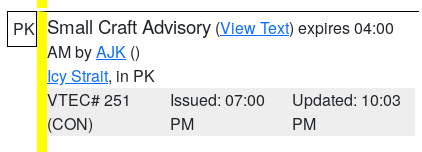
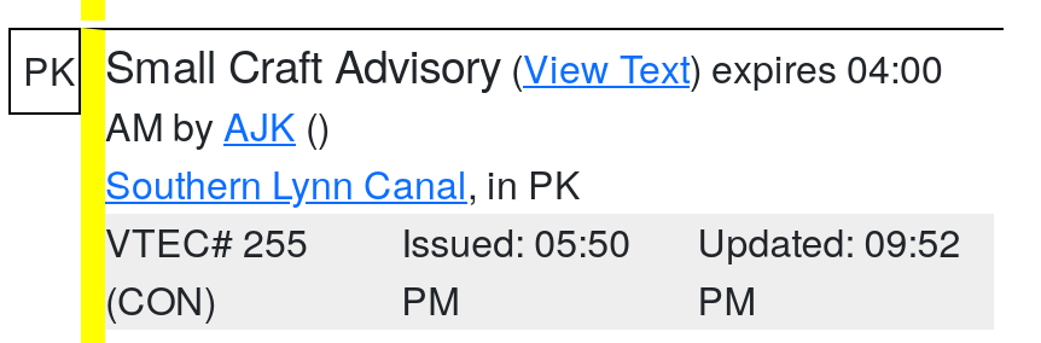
[47,64,155,111] Icy Strait, in PK | VTEC# 251 -> [105,156,581,269] Southern Lynn Canal, in PK | VTEC# 255
[170,88,265,111] Issued: 07:00 -> [401,214,631,269] Issued: 05:50
[292,88,401,111] Updated: 10:03 -> [697,214,961,269] Updated: 09:52

